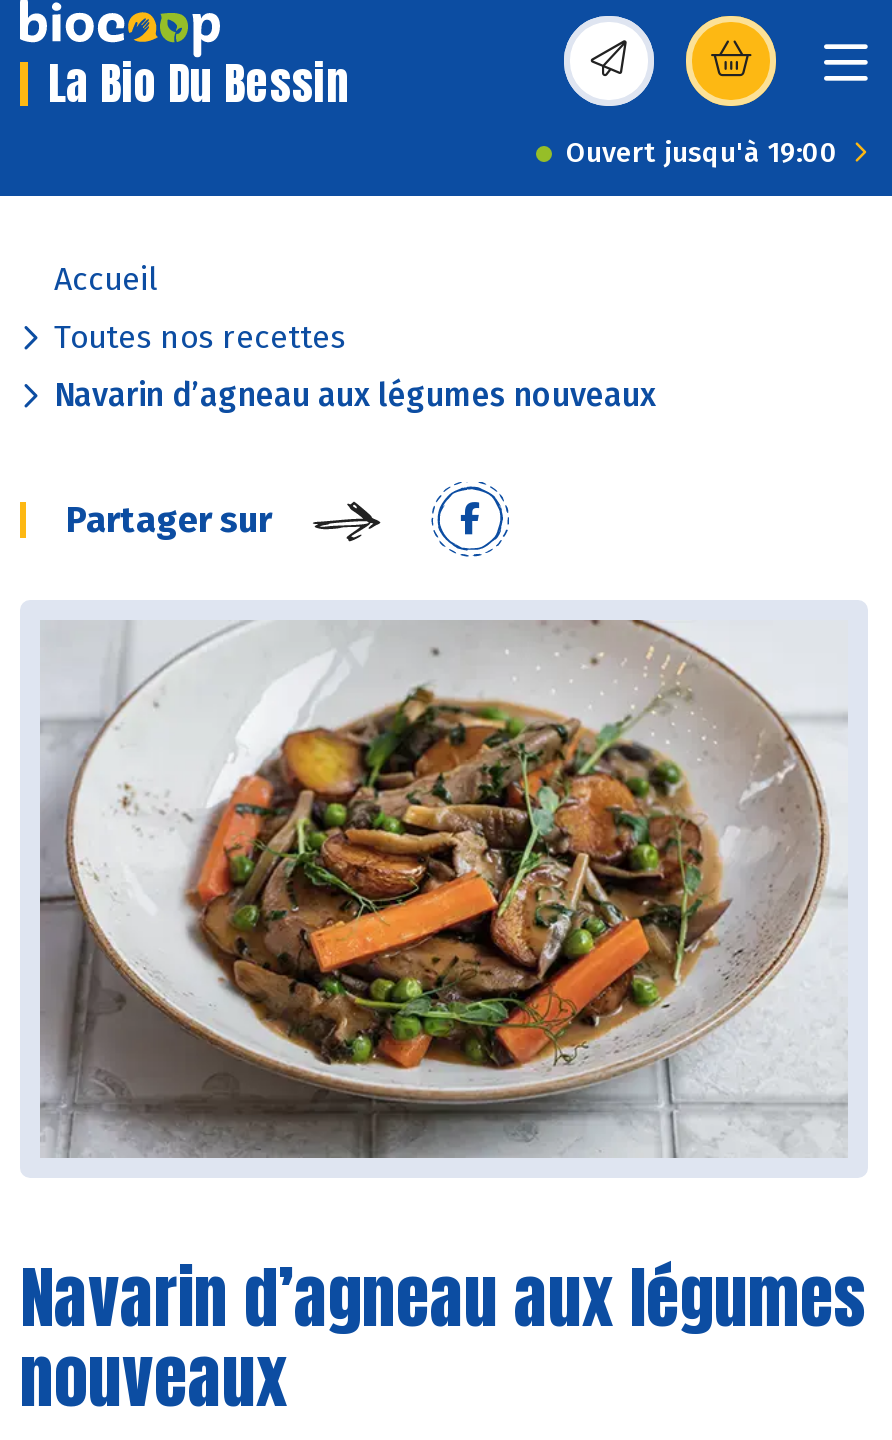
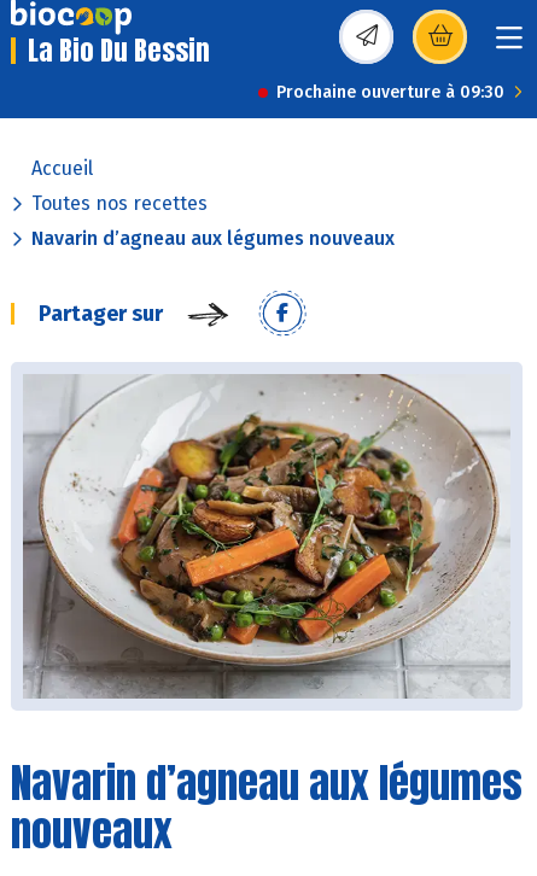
[566,136,838,170] Ouvert jusqu'à 19:00 -> [276,82,504,103] Prochaine ouverture à 09:30

